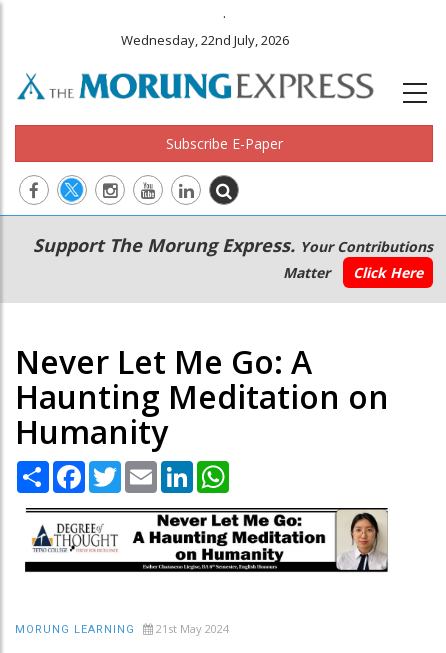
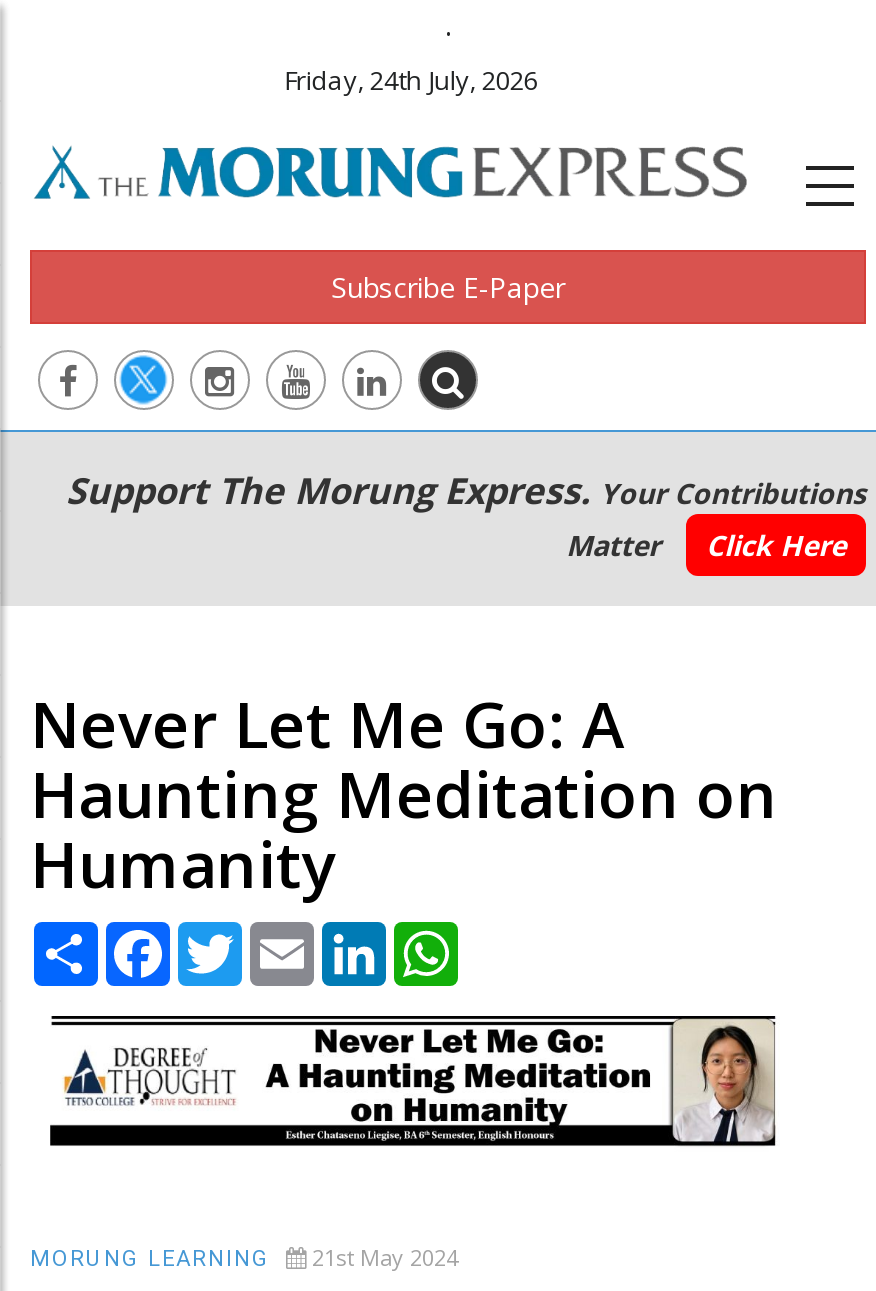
[121,31,289,49] Wednesday, 22nd July, 2026 -> [284,62,538,98] Friday, 24th July, 2026

